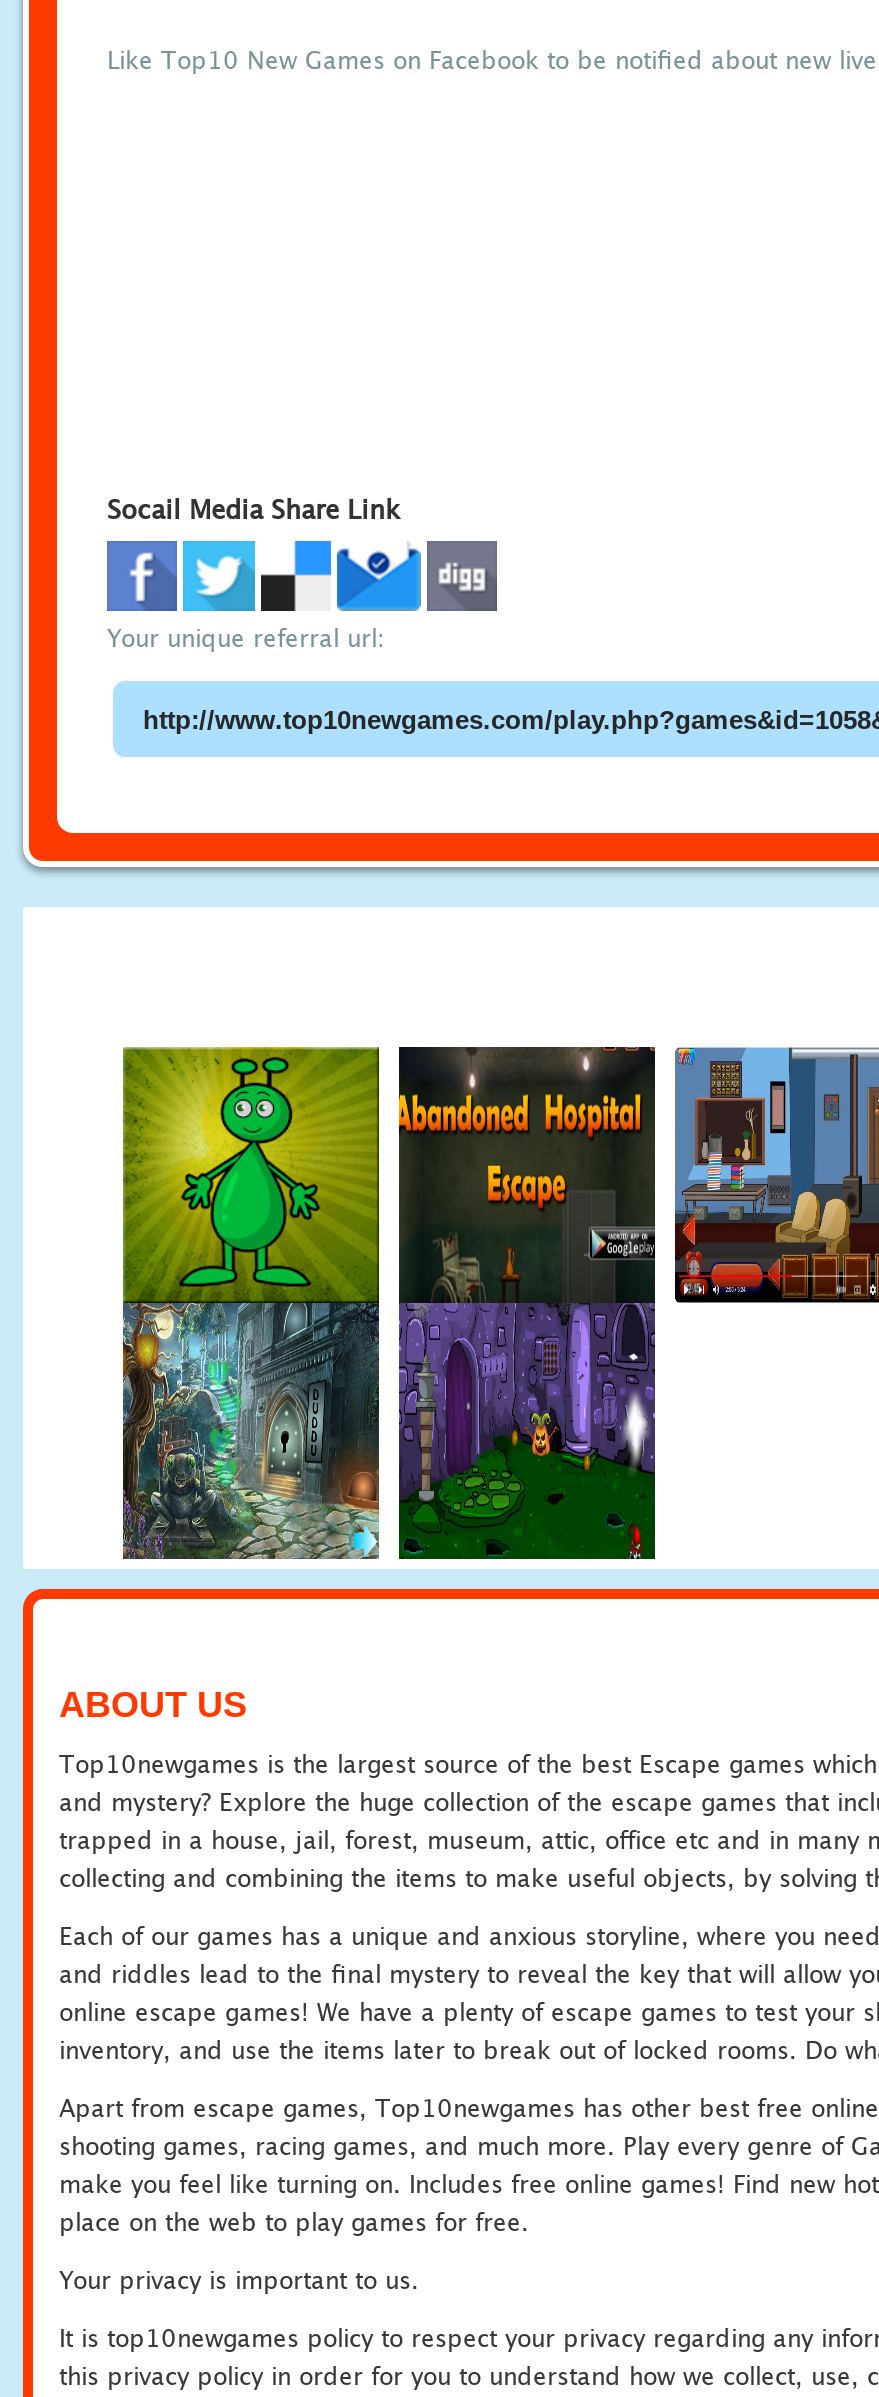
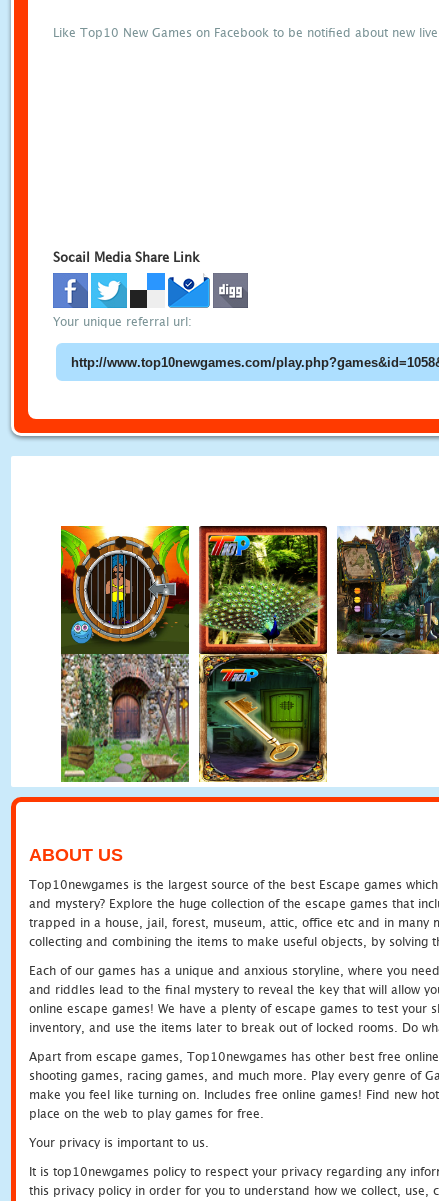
[121,1045,381,1561] [image] -> [60,525,190,783] [image]
[397,1047,657,1561] [image] -> [198,526,328,783] [image]
[673,1045,873,1305] [image] -> [336,525,436,655] [image]

